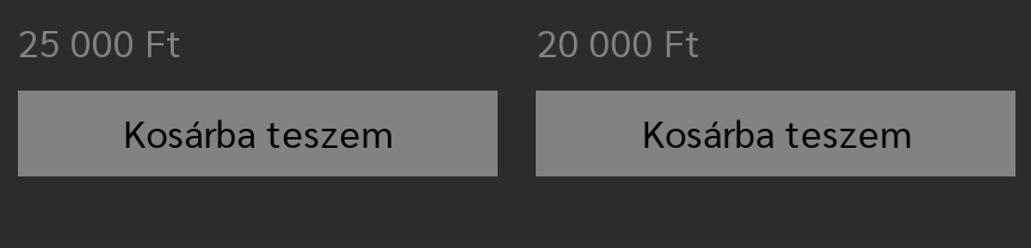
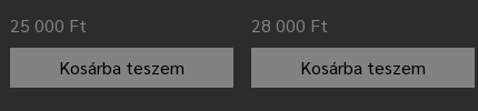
[537,18,701,68] 20 000 Ft -> [252,13,328,36] 28 000 Ft

